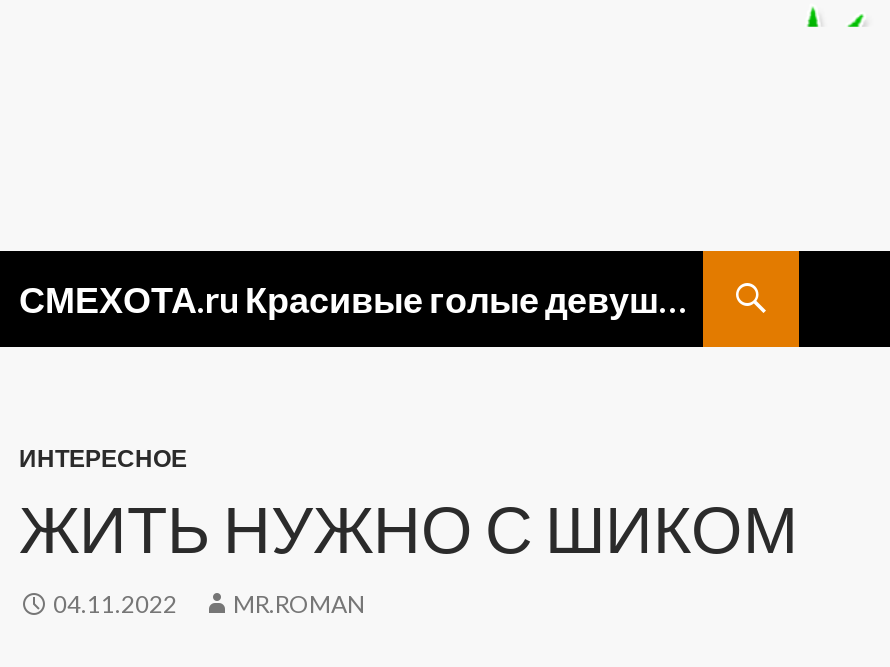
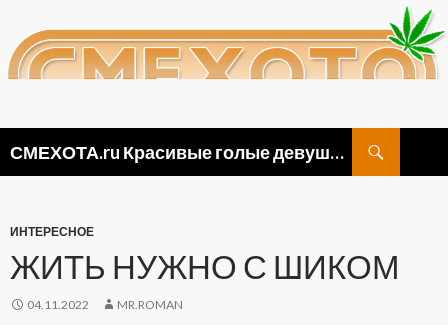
none -> [8,15,445,80] [image]

